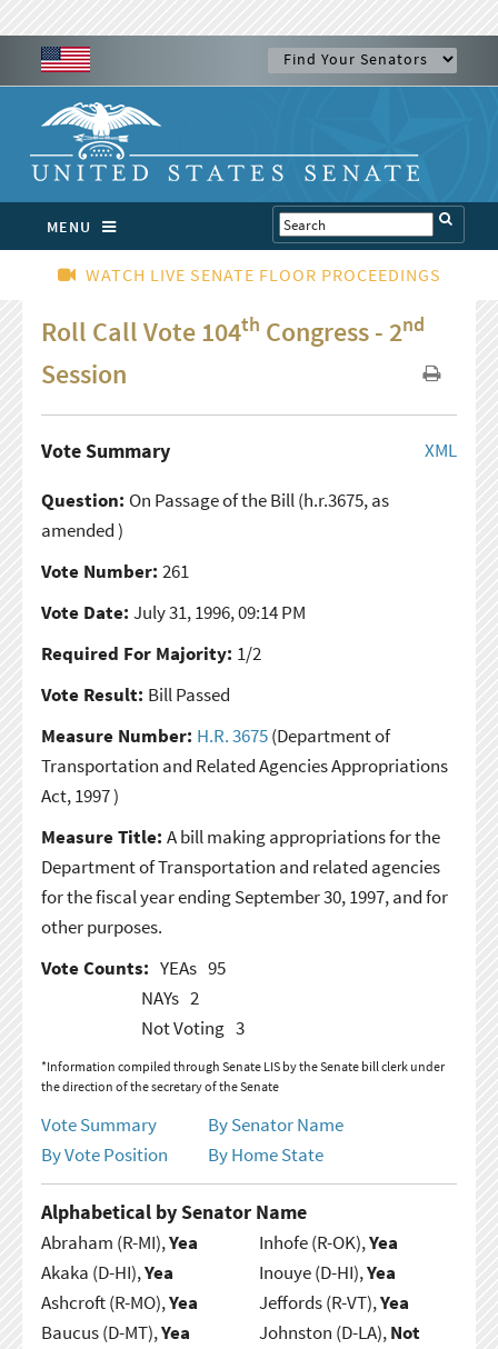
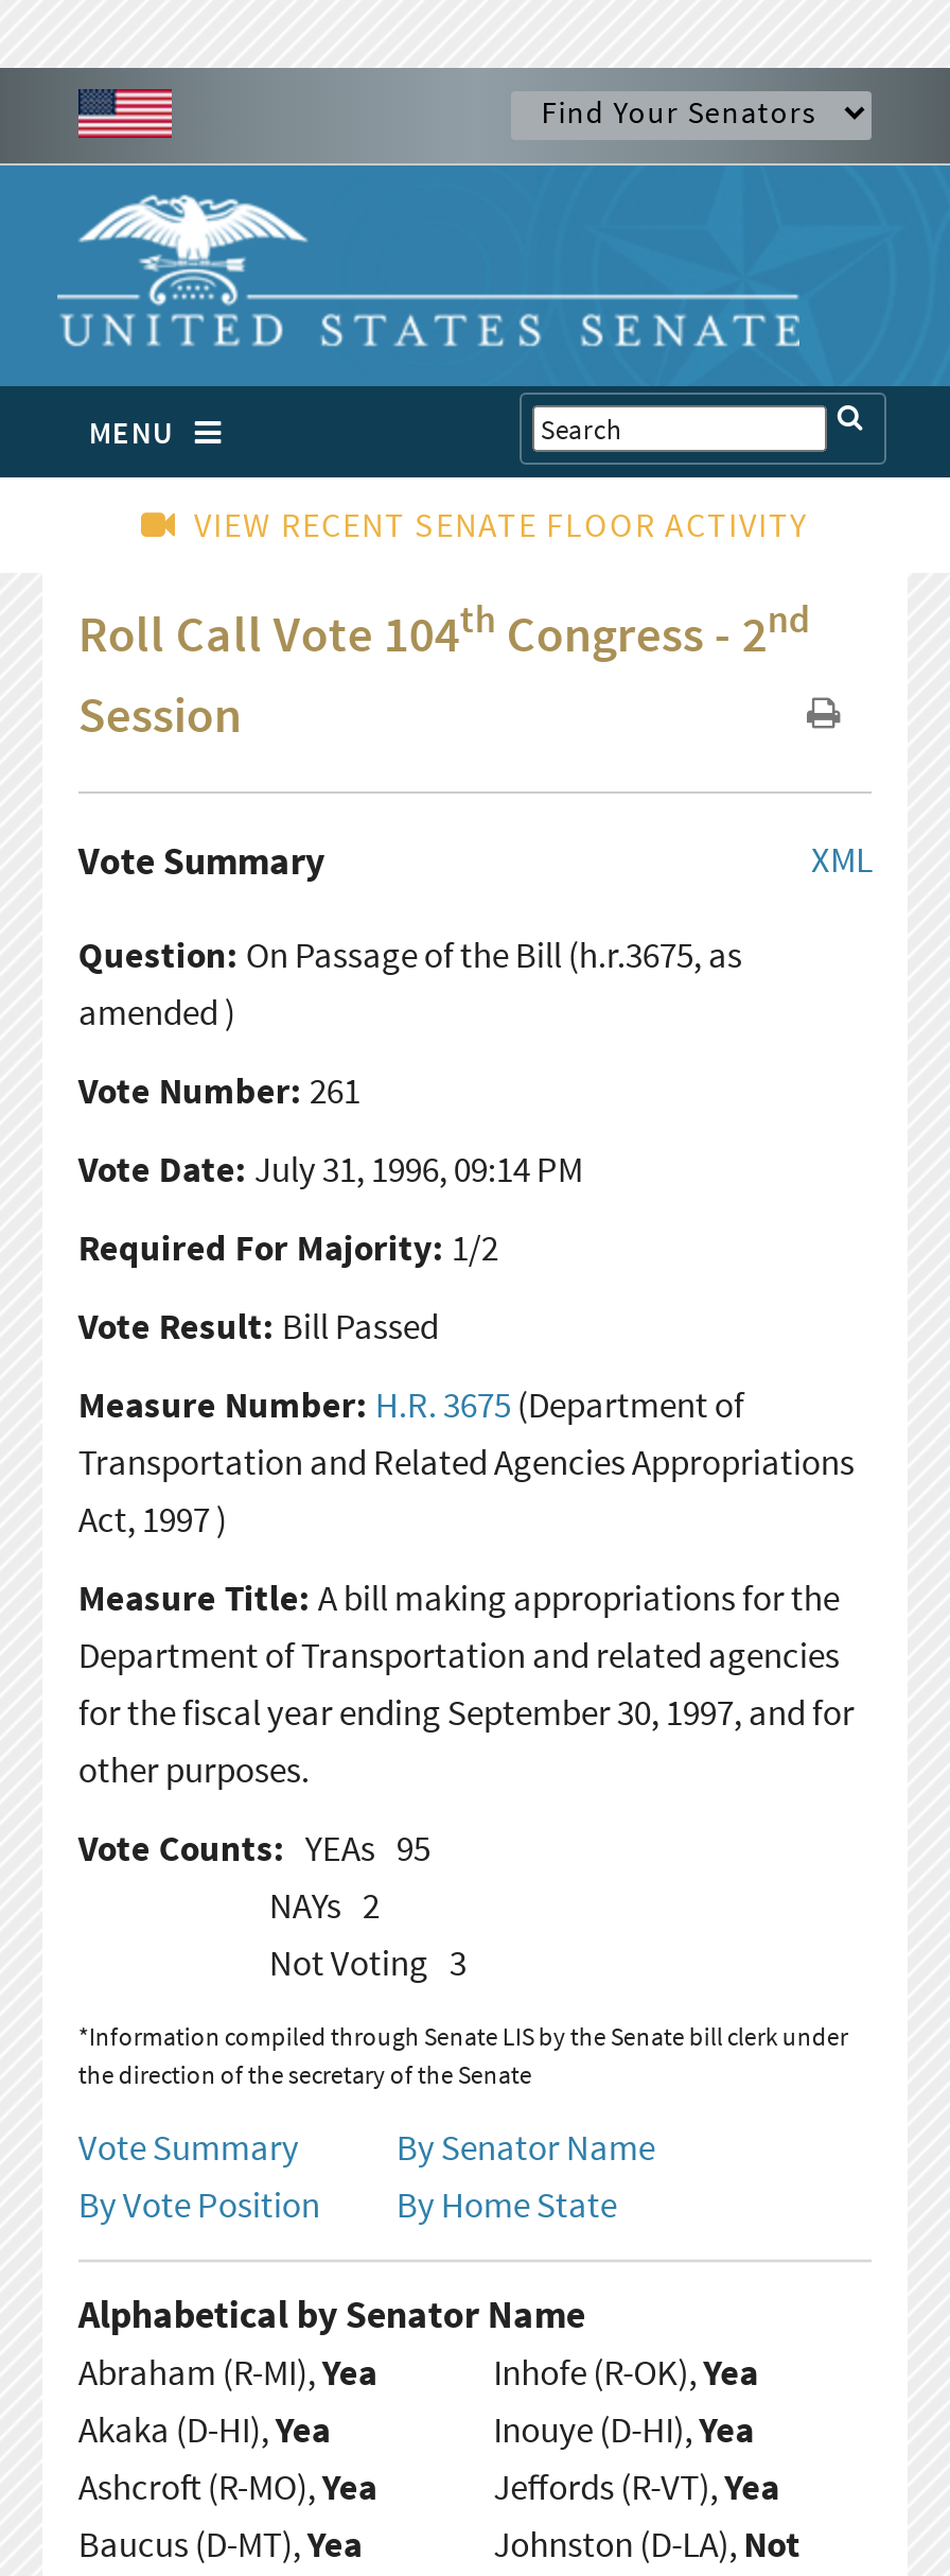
[85,263,441,286] WATCH LIVE SENATE FLOOR PROCEEDINGS -> [194,503,809,545] VIEW RECENT SENATE FLOOR ACTIVITY

